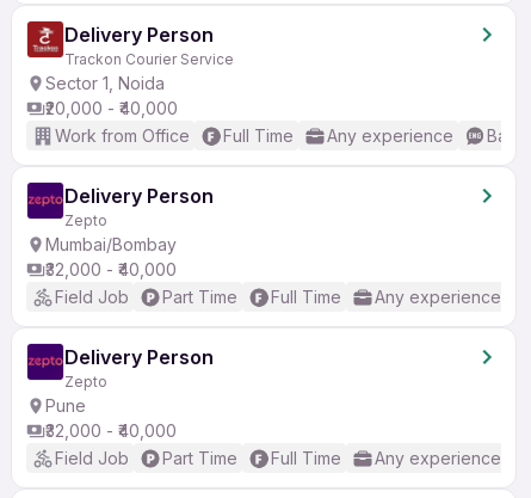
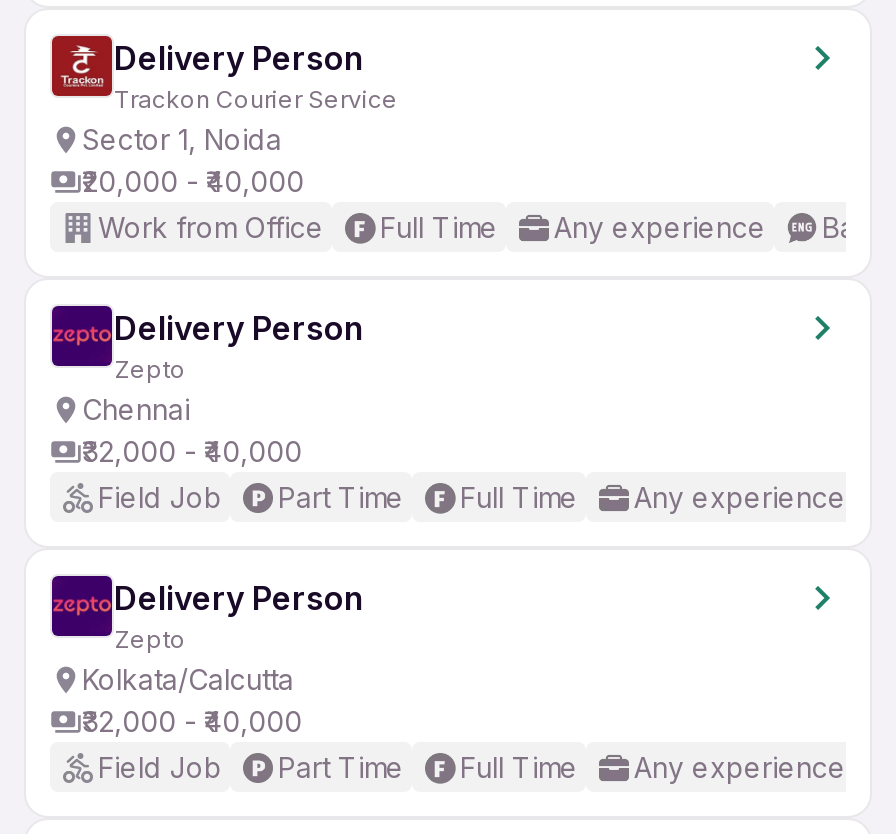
[45,234,177,254] Mumbai/Bombay -> [82,392,190,426] Chennai
[45,395,86,416] Pune -> [82,662,294,696] Kolkata/Calcutta

